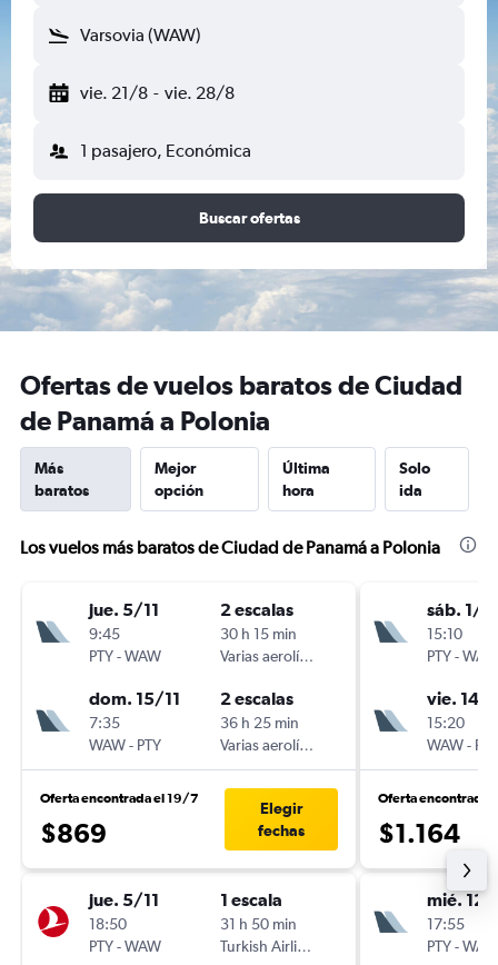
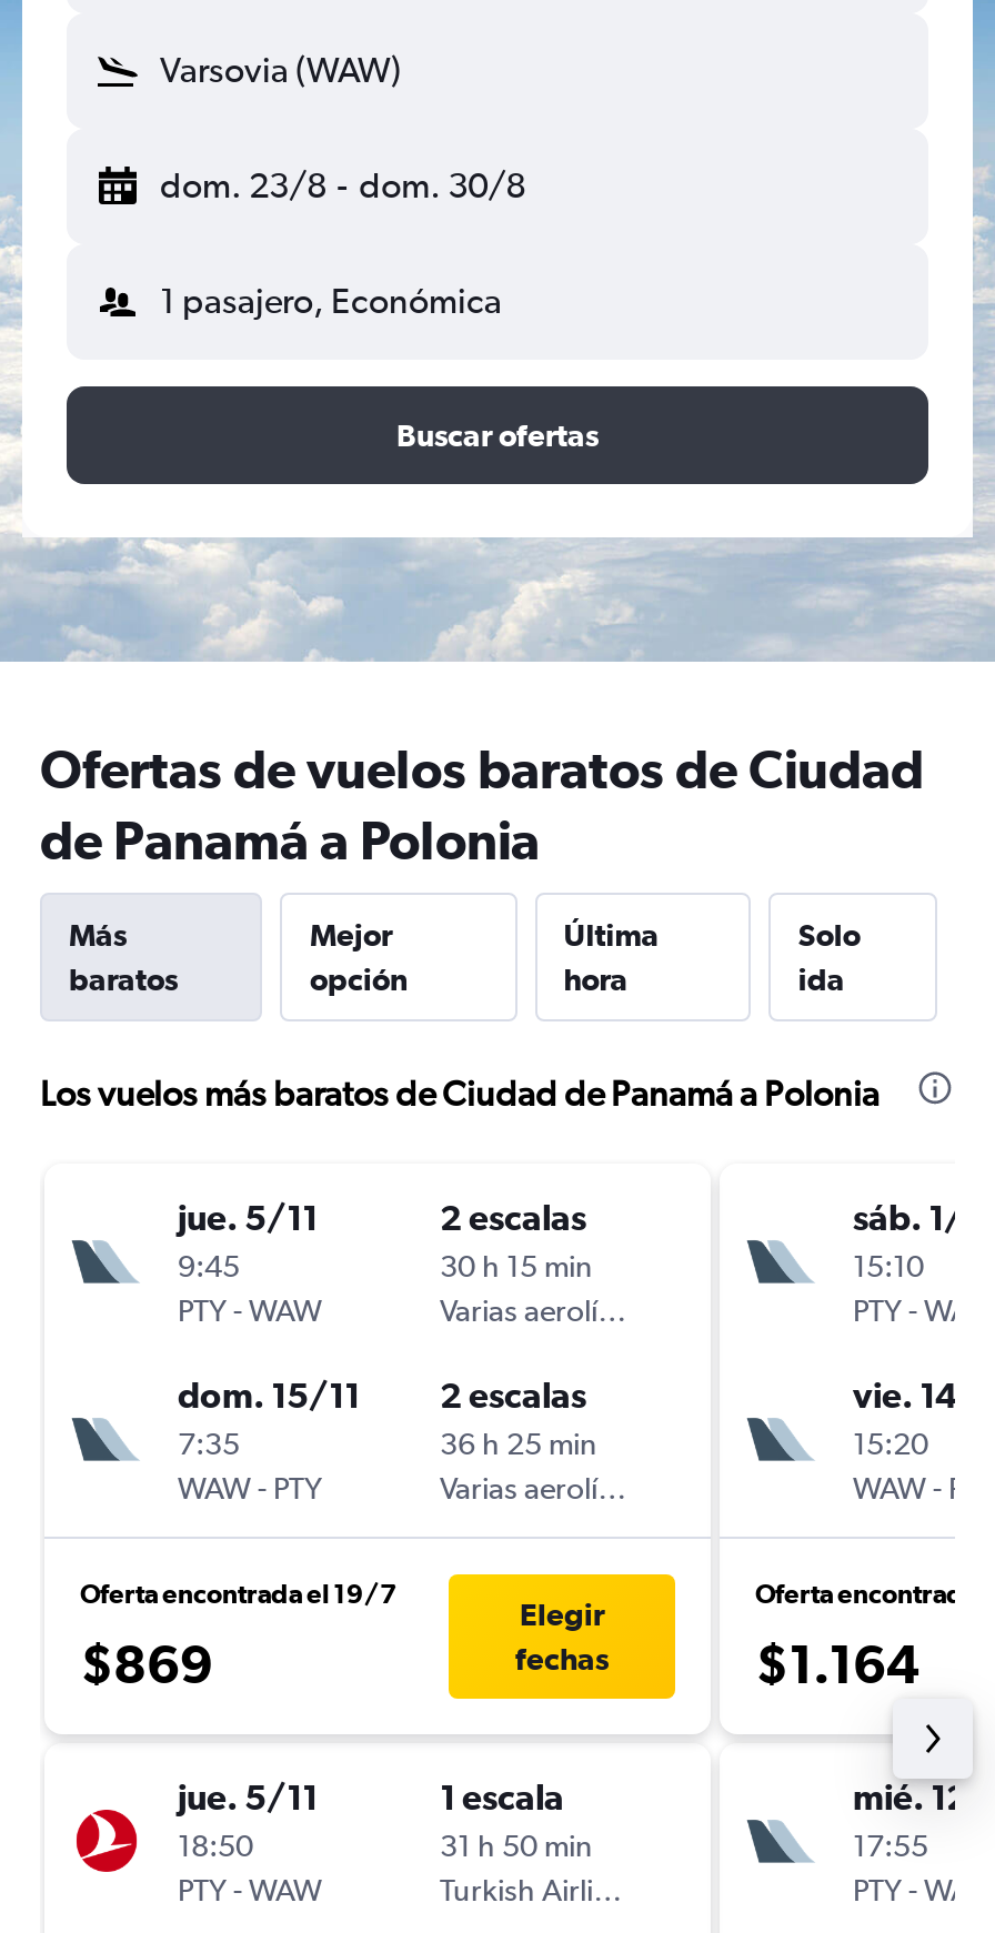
[80,82,234,103] vie. 21/8 - vie. 28/8 -> [160,164,525,207] dom. 23/8 - dom. 30/8

